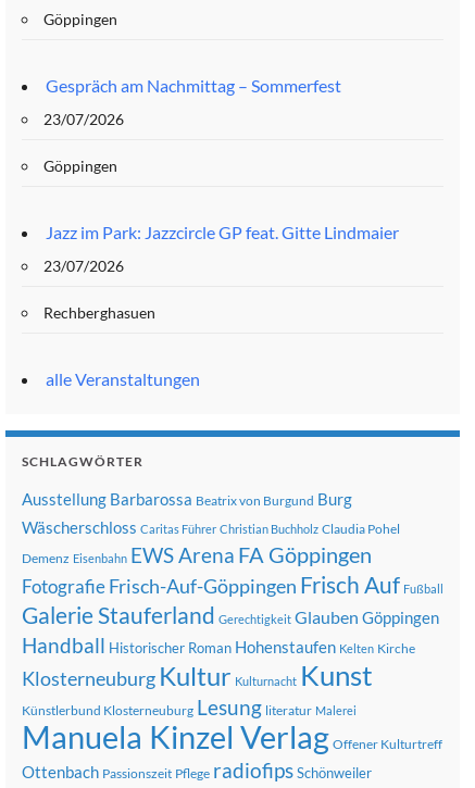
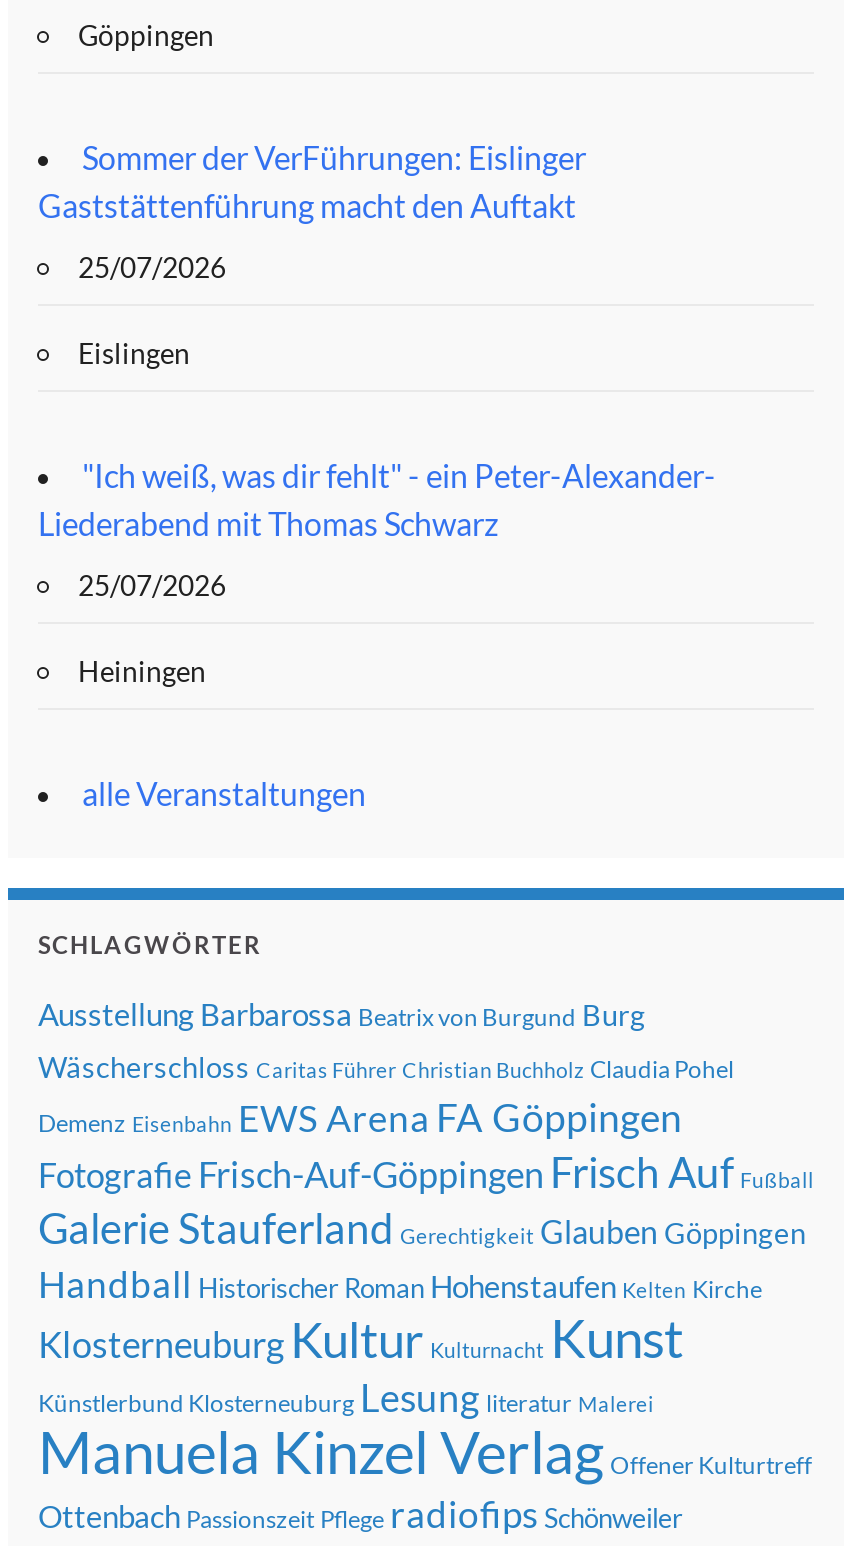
[46,75,341,96] Gespräch am Nachmittag – Sommerfest -> [38,138,586,224] Sommer der VerFührungen: Eislinger | Gaststättenführung macht den Auftakt
[43,110,124,128] 23/07/2026 -> [78,250,226,284] 25/07/2026
[43,157,117,175] Göppingen -> [78,336,190,370] Eislingen
[46,222,399,242] Jazz im Park: Jazzcircle GP feat. Gitte Lindmaier -> [38,456,716,542] "Ich weiß, was dir fehlt" - ein Peter-Alexander- | Liederabend mit Thomas Schwarz
[43,257,124,275] 23/07/2026 -> [78,568,226,602] 25/07/2026
[43,303,155,322] Rechberghasuen -> [78,654,206,688] Heiningen

